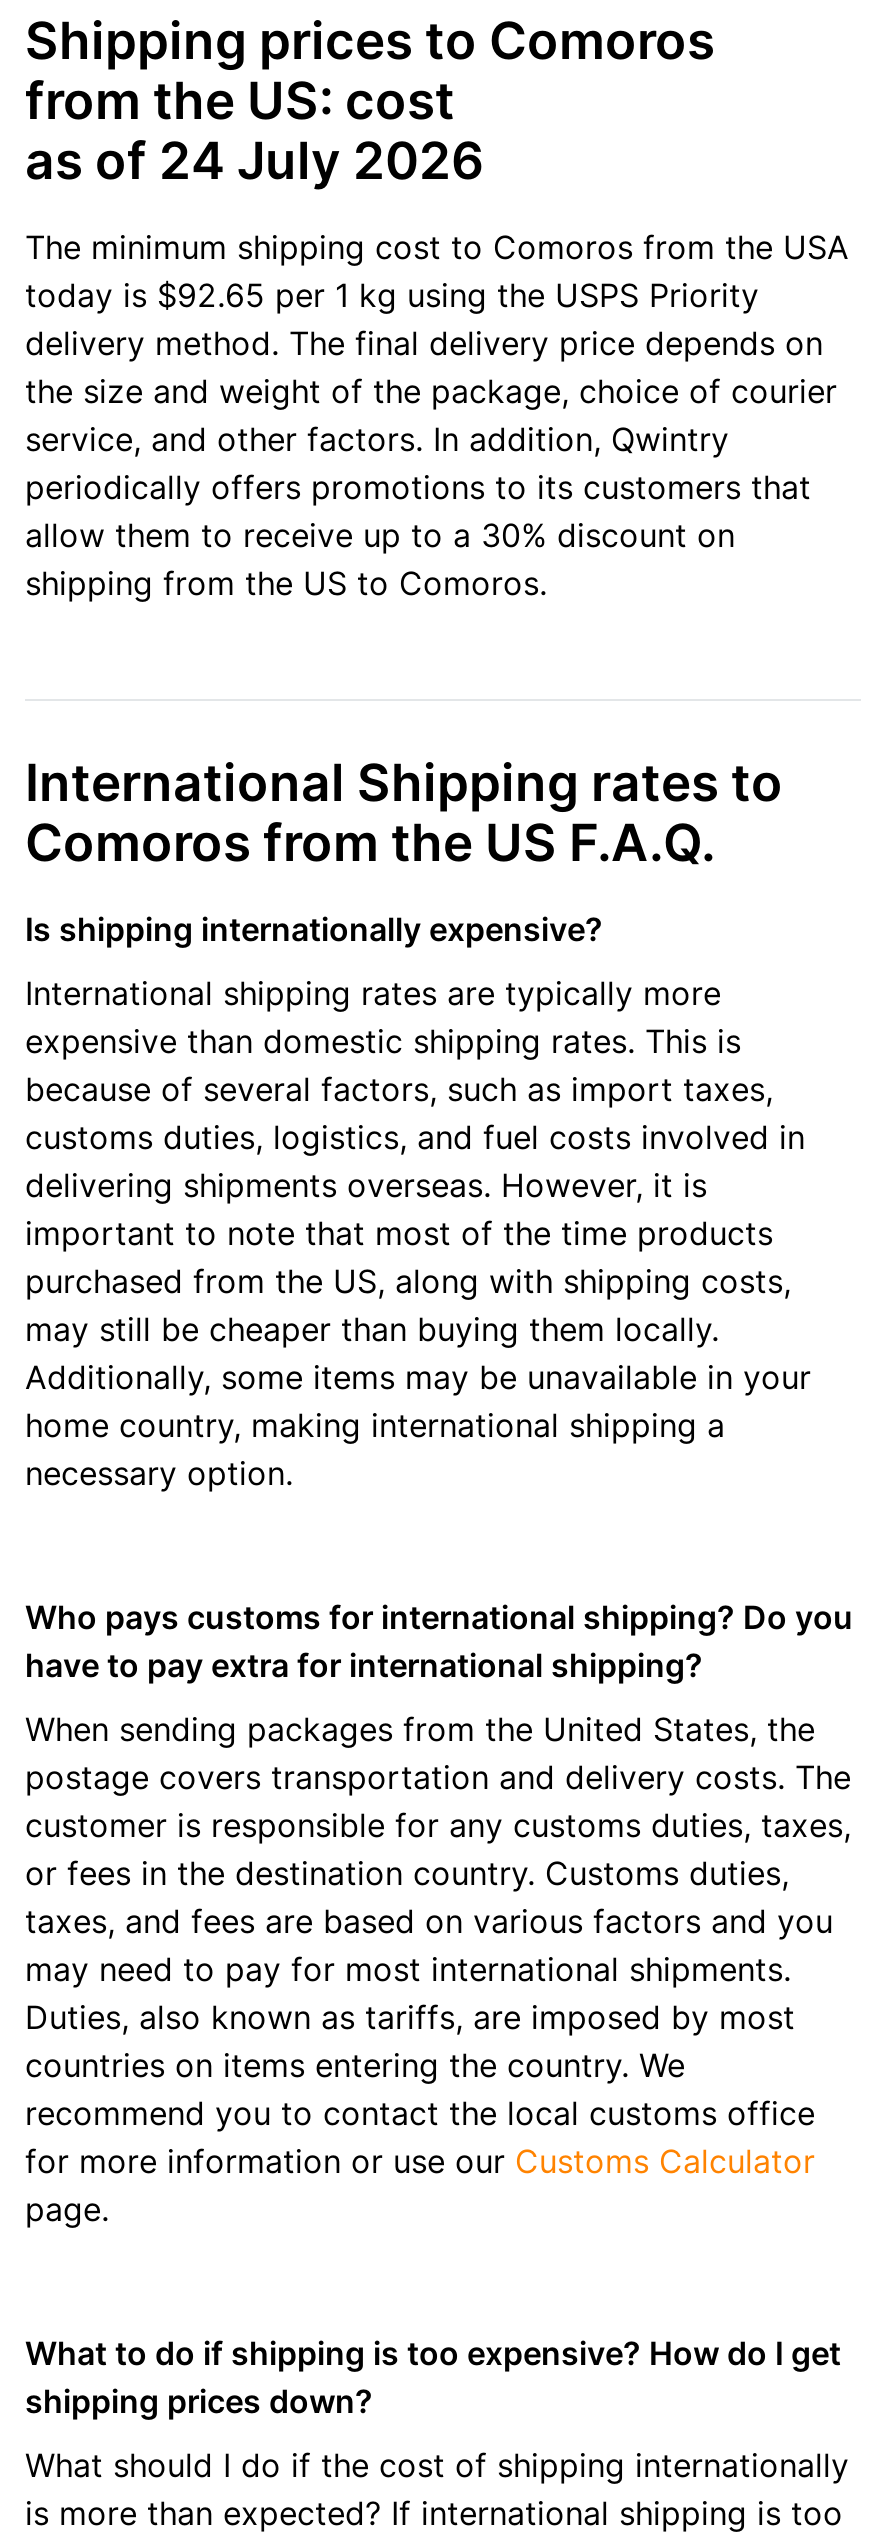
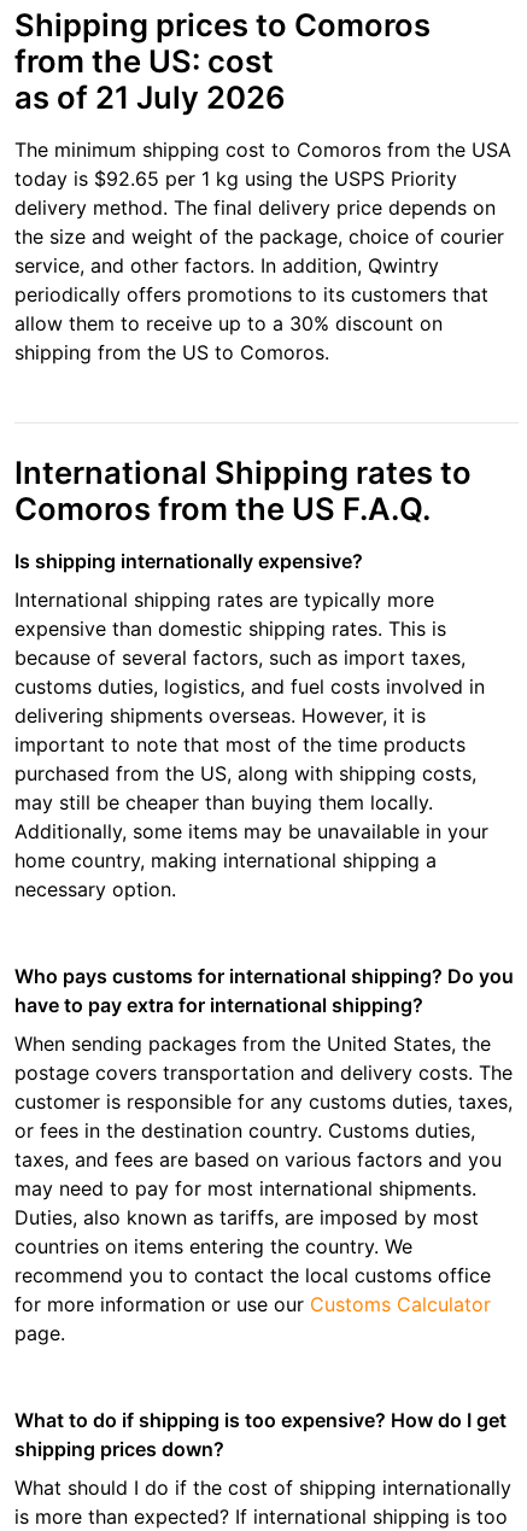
[25,129,485,191] as of 24 July 2026 -> [14,78,286,116] as of 21 July 2026

